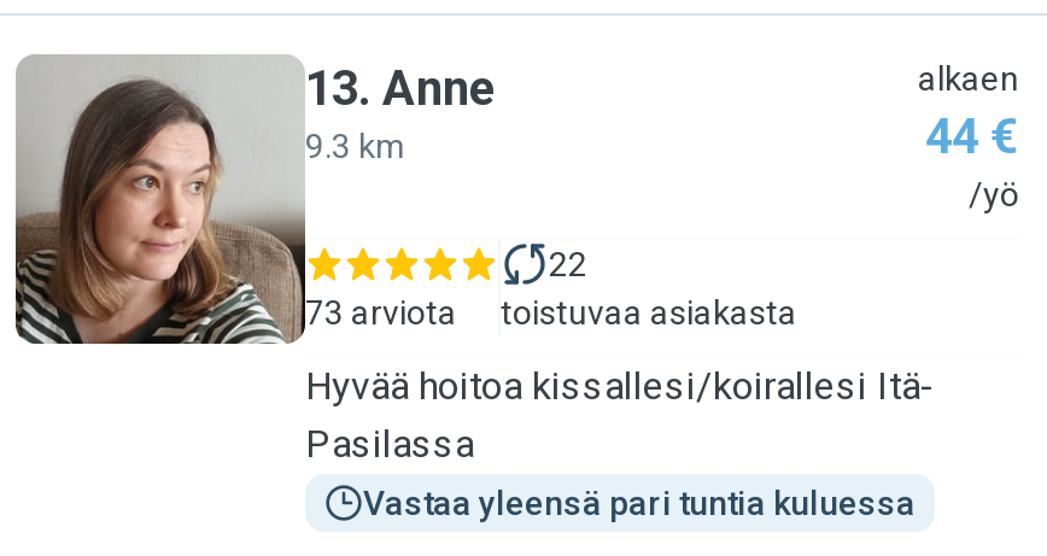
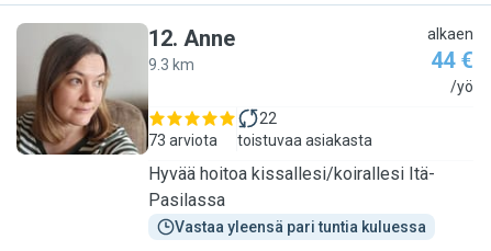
[305,59,496,117] 13. Anne -> [148,25,235,52] 12. Anne

